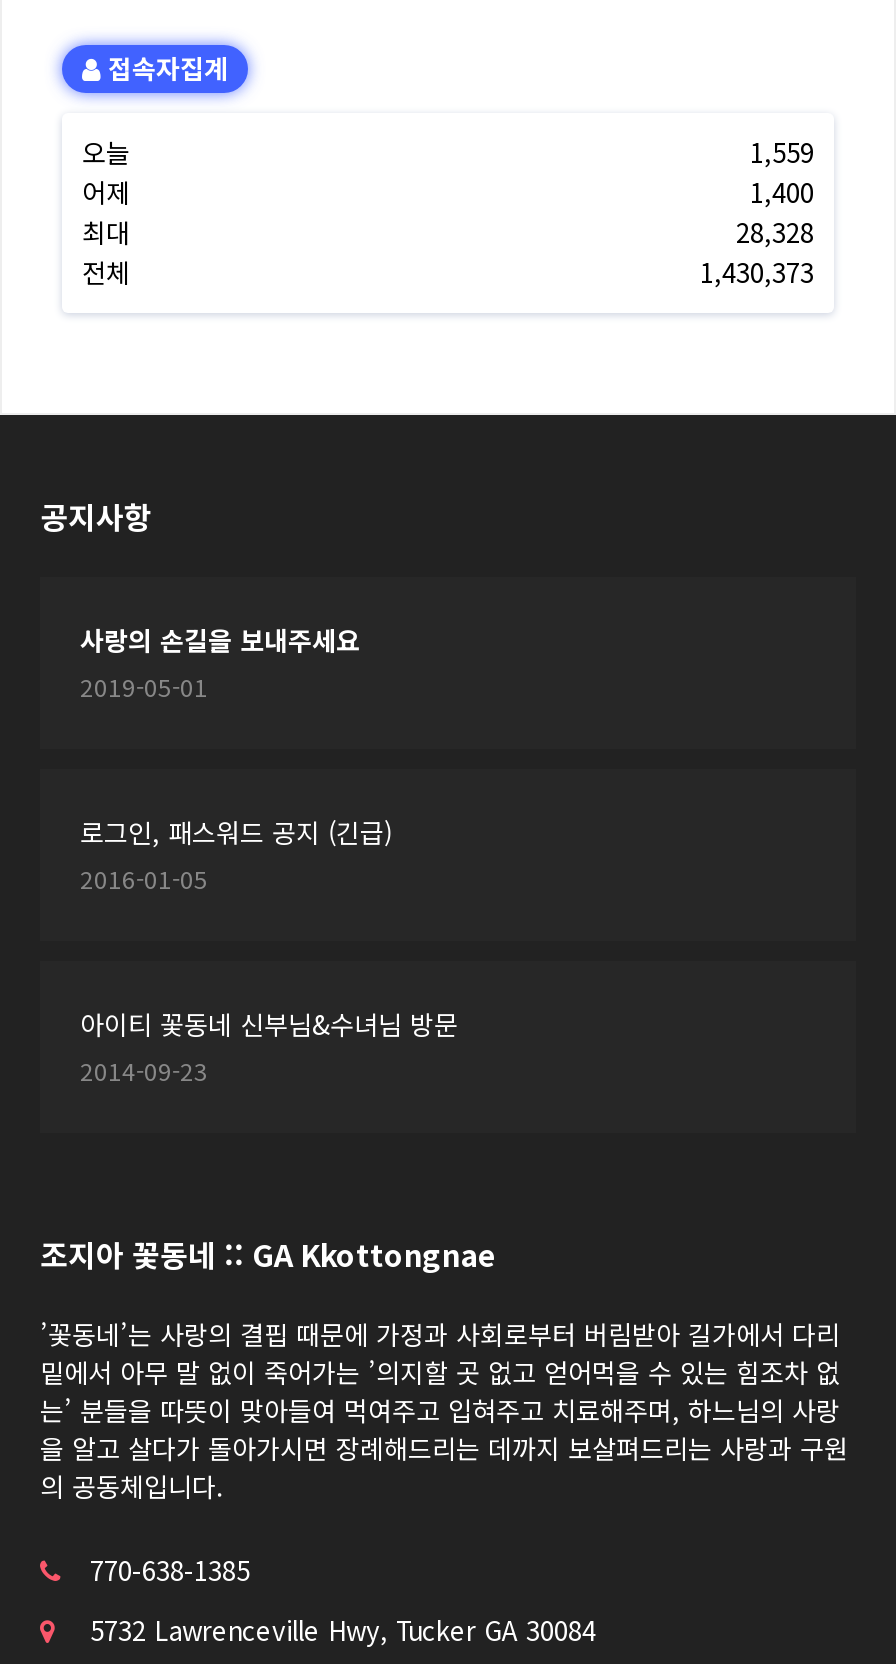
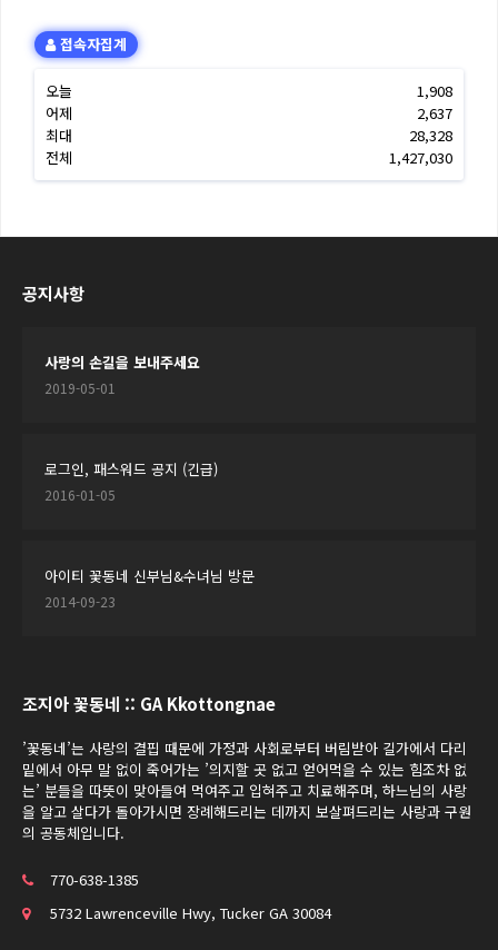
[750,133,814,171] 1,559 -> [417,80,452,101] 1,908
[750,173,814,211] 1,400 -> [417,102,452,123] 2,637
[700,253,814,291] 1,430,373 -> [389,147,452,168] 1,427,030

